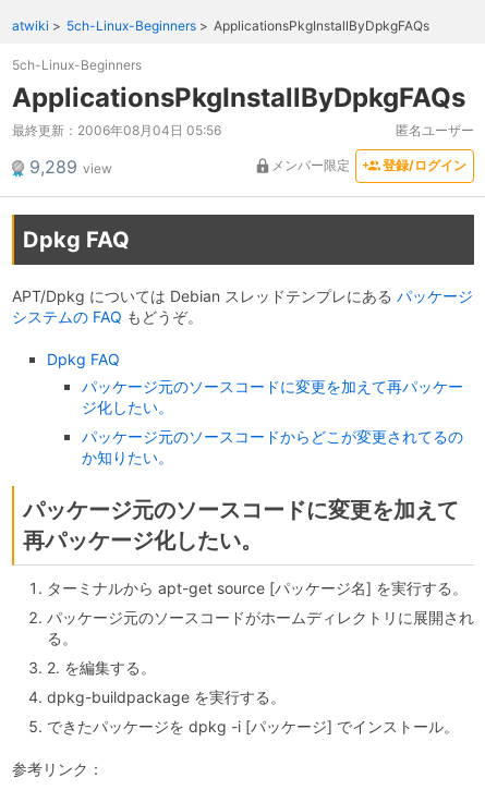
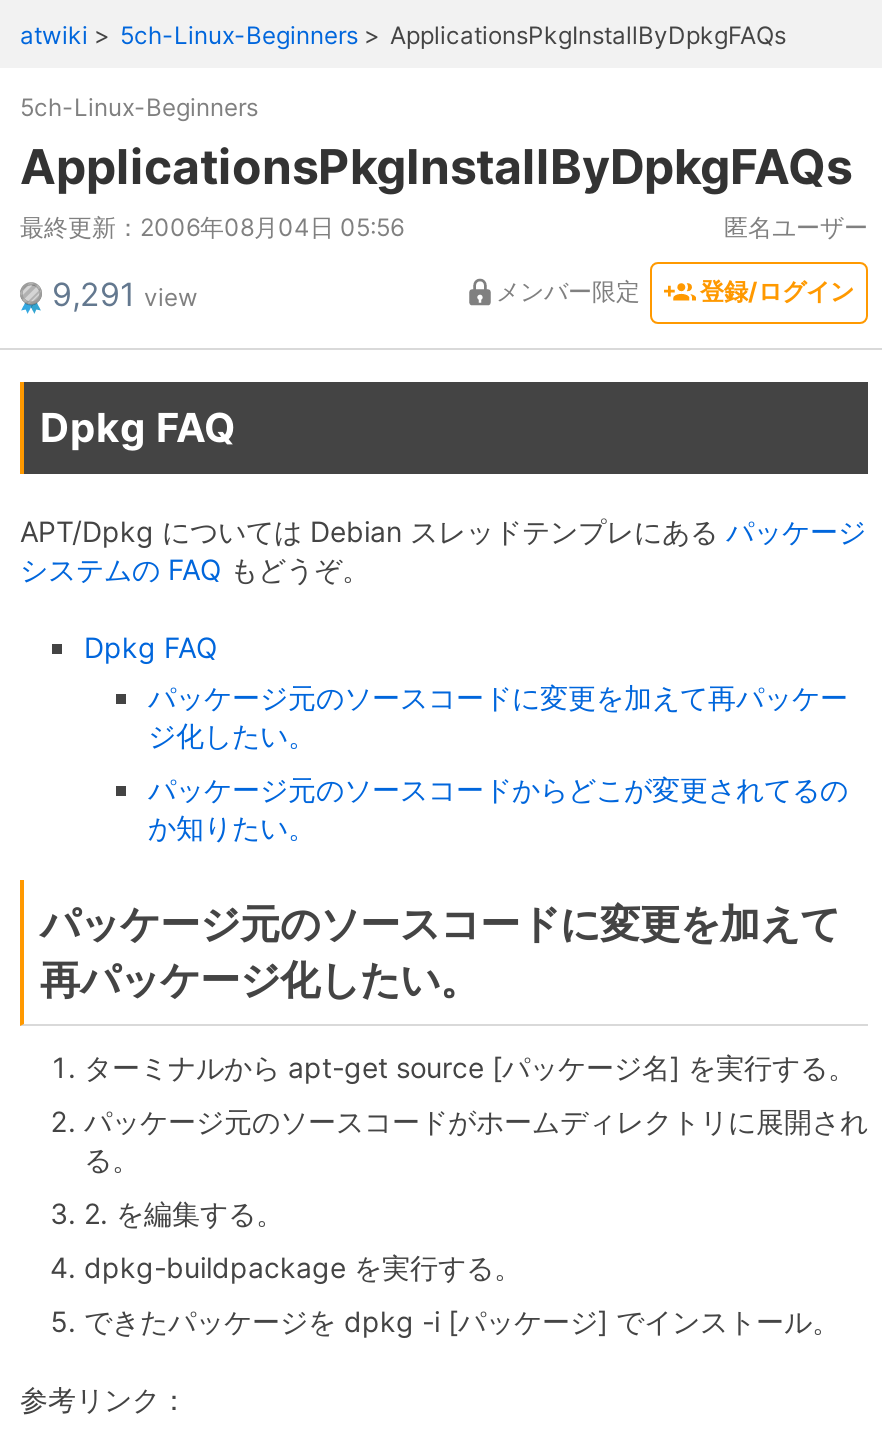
[29,155,112,177] 9,289 view -> [52,273,198,313] 9,291 view

